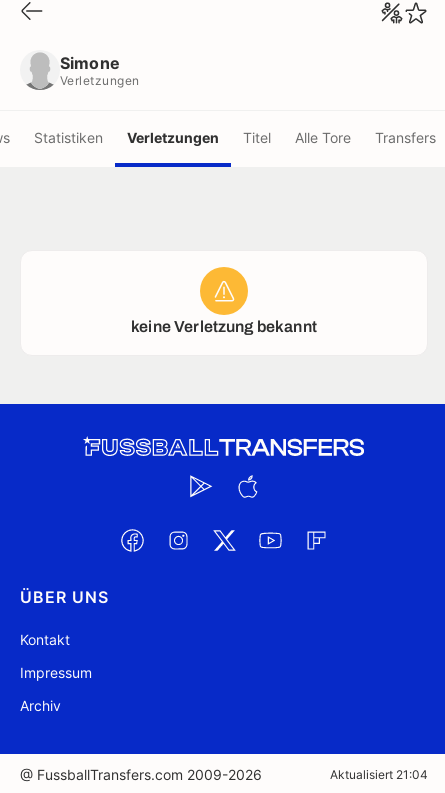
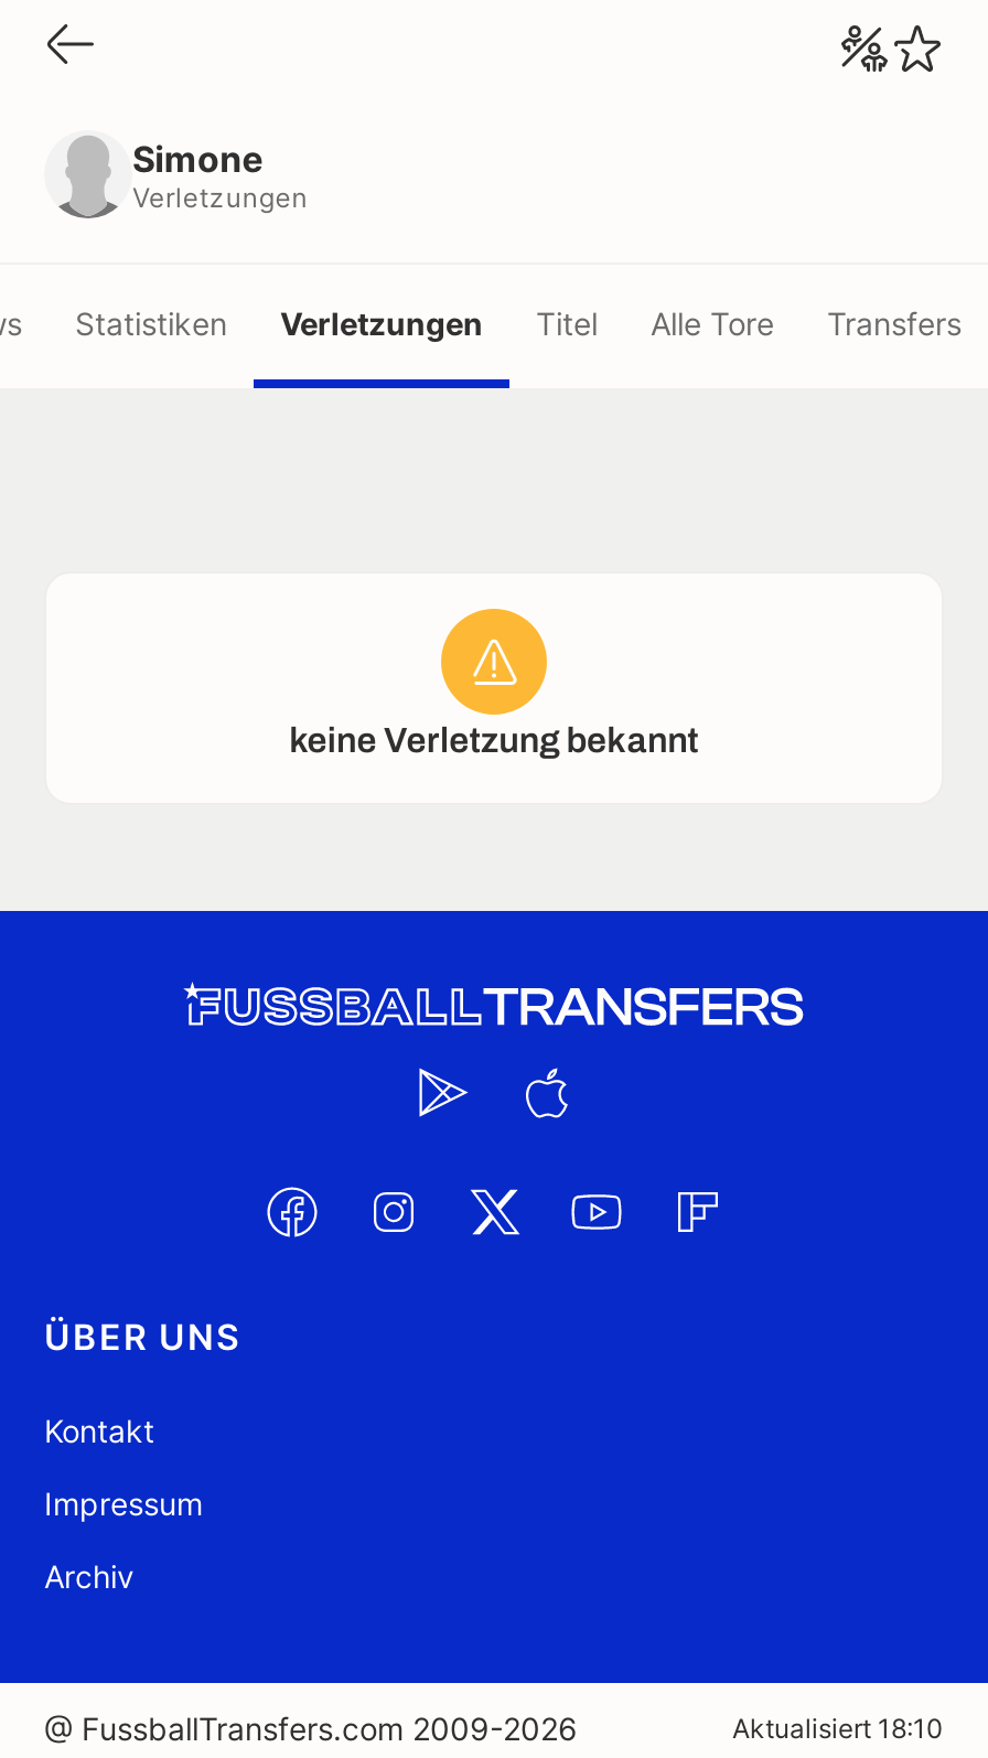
[330,767,428,782] Aktualisiert 21:04 -> [732,1712,944,1745] Aktualisiert 18:10

